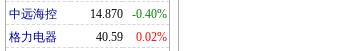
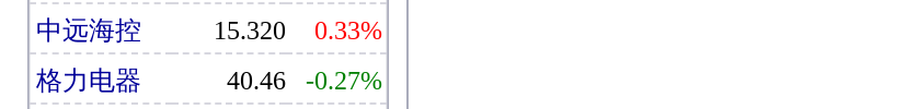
[90,7,123,21] 14.870 -> [214,15,286,46] 15.320
[132,7,167,21] -0.40% -> [314,15,382,46] 0.33%
[96,30,123,44] 40.59 -> [227,65,286,96] 40.46
[136,30,167,44] 0.02% -> [306,65,382,96] -0.27%

